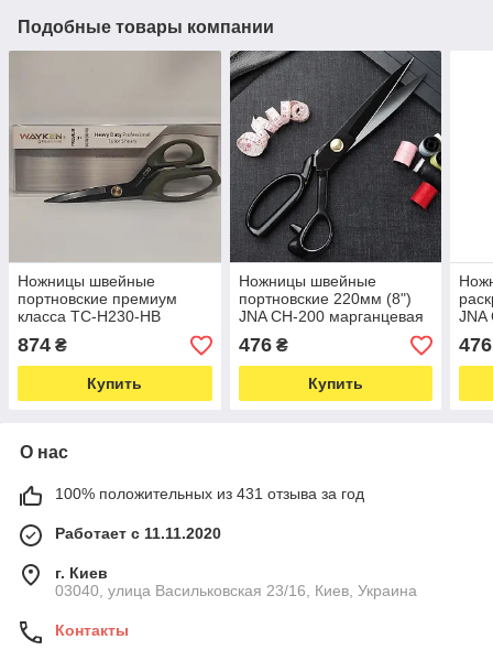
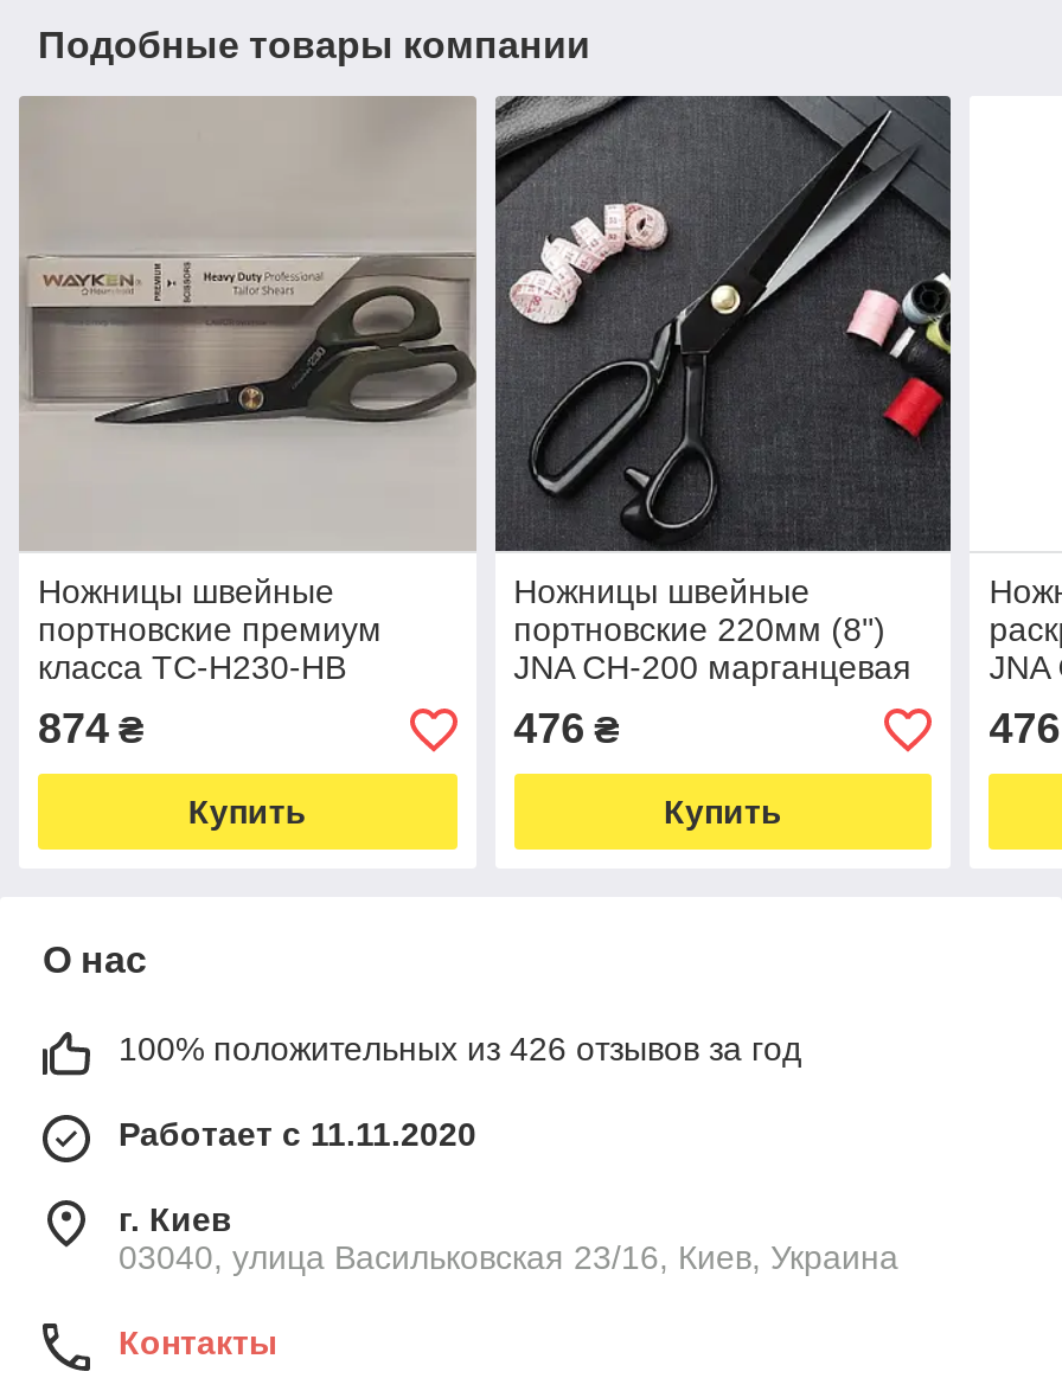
[55,485,364,503] 100% положительных из 431 отзыва за год -> [119,1031,801,1069] 100% положительных из 426 отзывов за год

